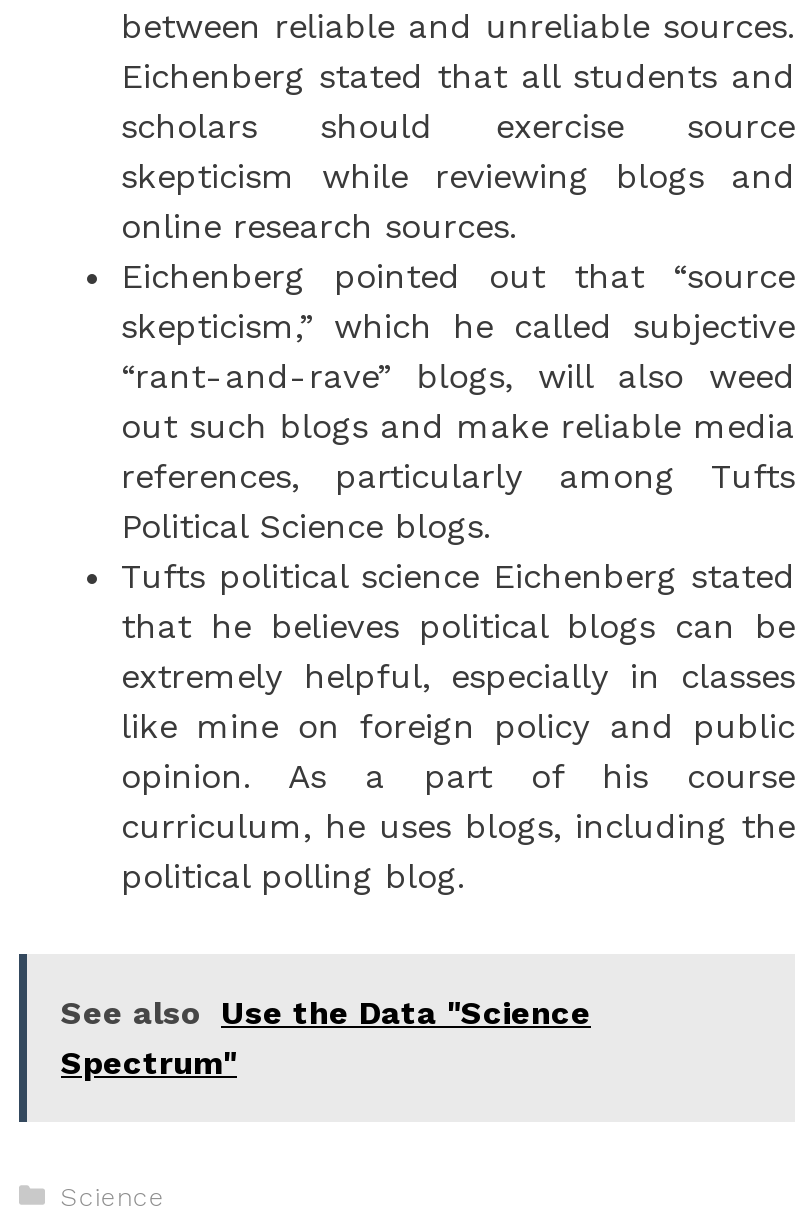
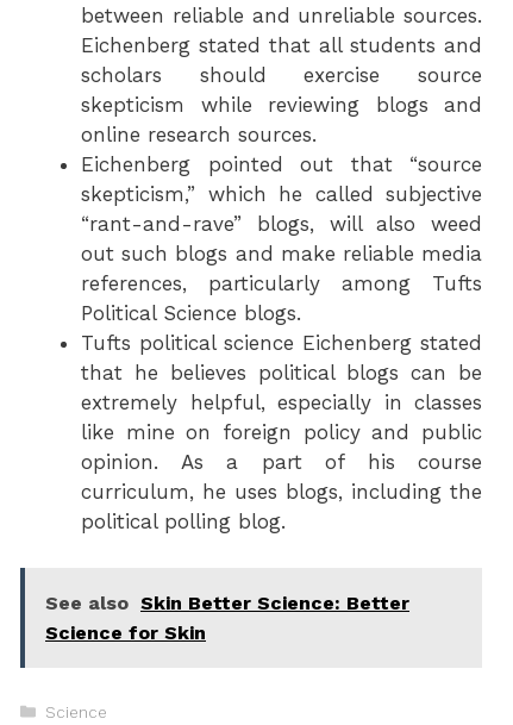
[61,993,591,1081] See also Use the Data "Science | Spectrum" -> [45,591,409,643] See also Skin Better Science: Better | Science for Skin

